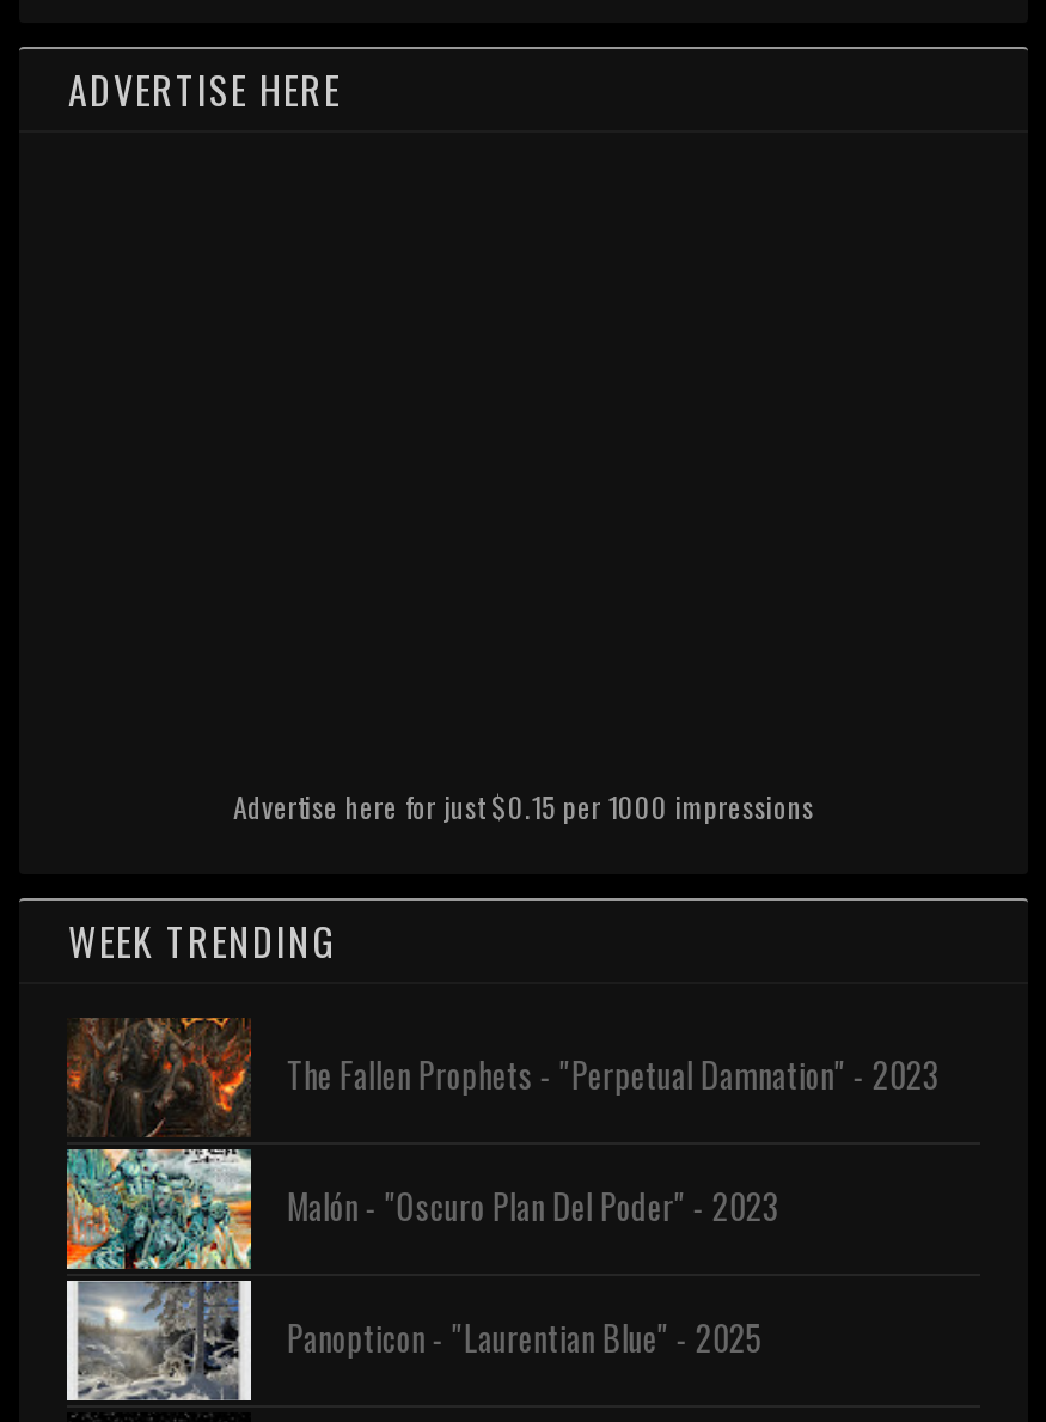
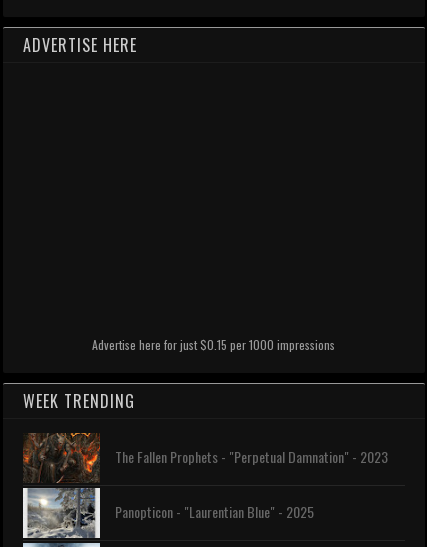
[65,1147,779,1271] [image] | Malón - "Oscuro Plan Del Poder" - 2023 -> none

